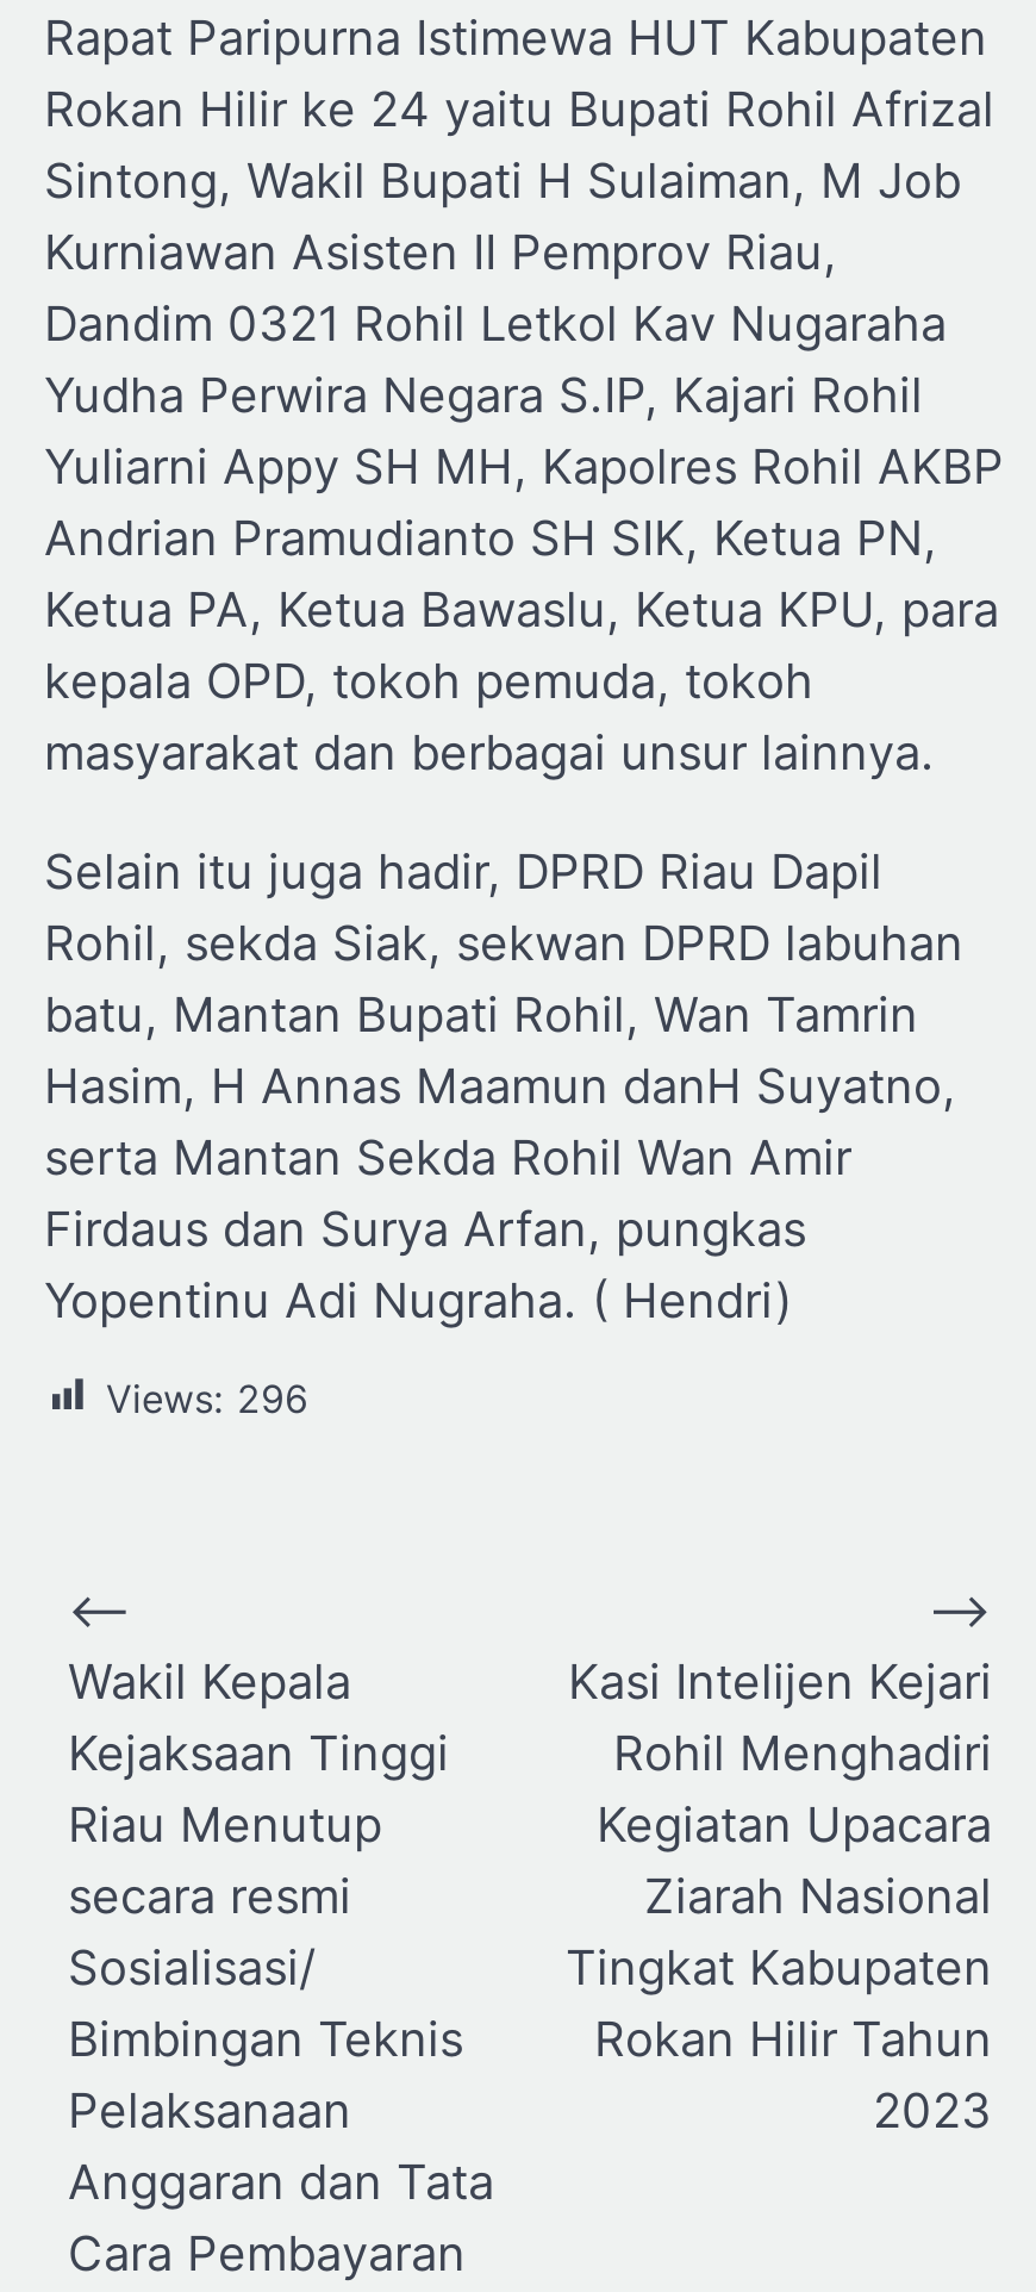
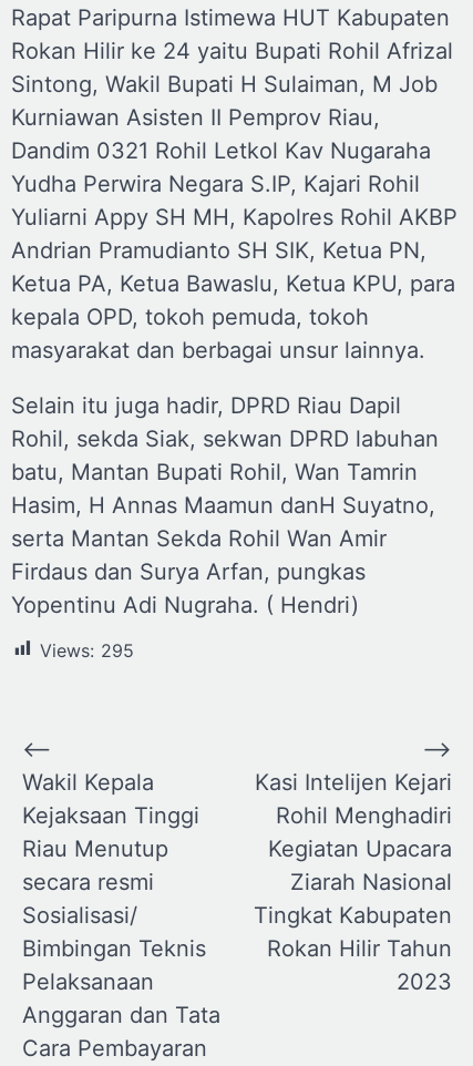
[106,1374,308,1421] Views: 296 -> [40,639,134,661] Views: 295

